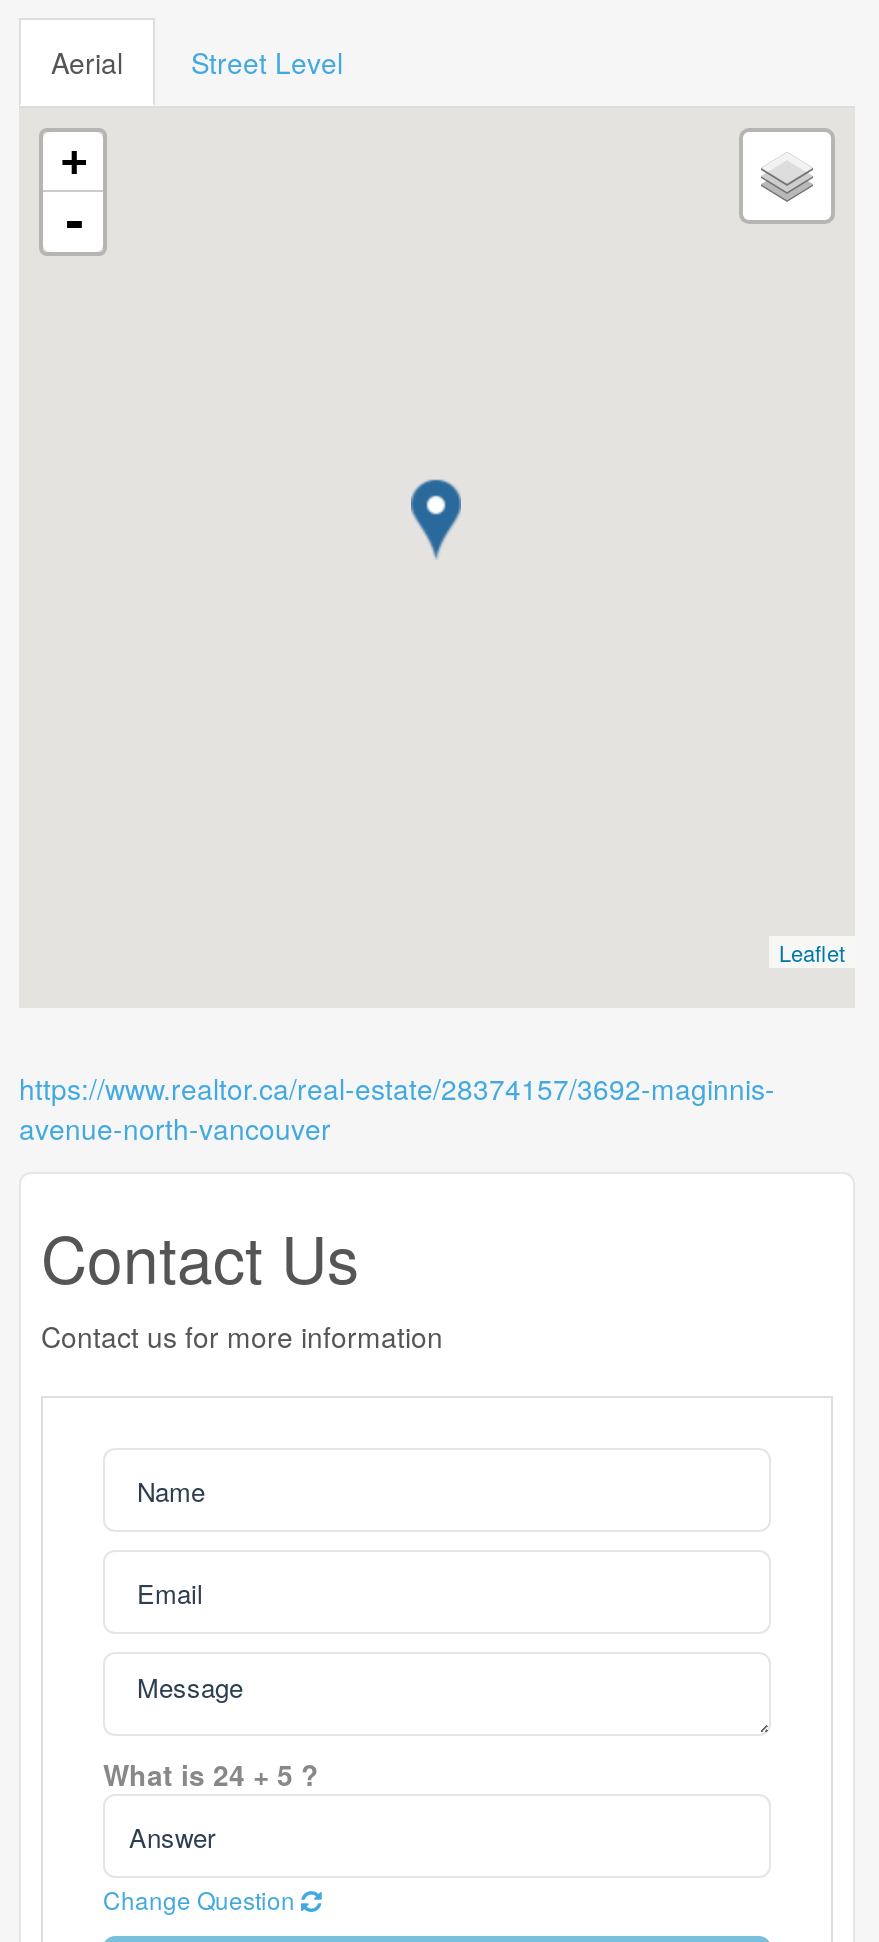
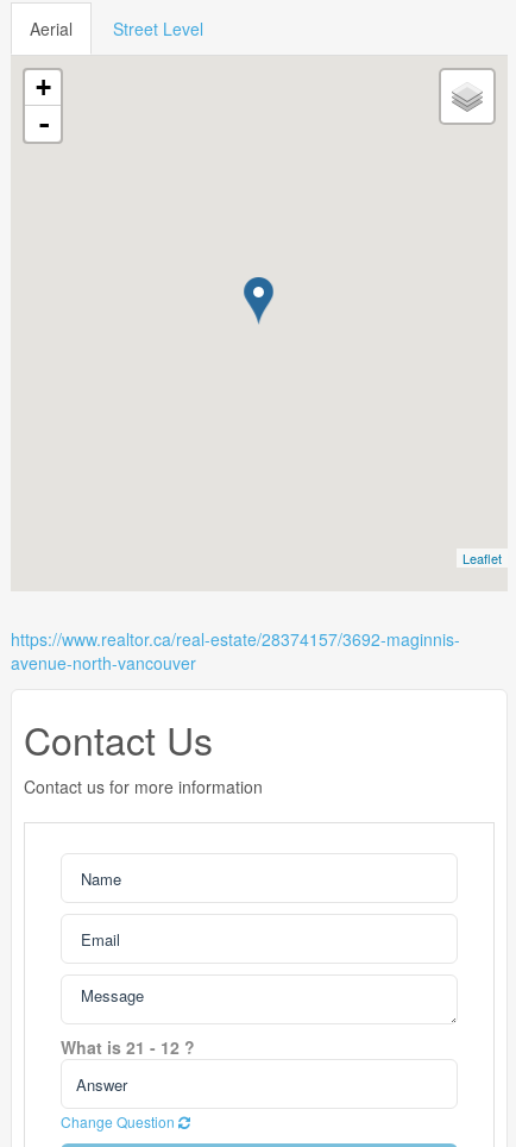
[103,1754,319,1794] What is 24 + 5 ? -> [61,1035,195,1059] What is 21 - 12 ?

